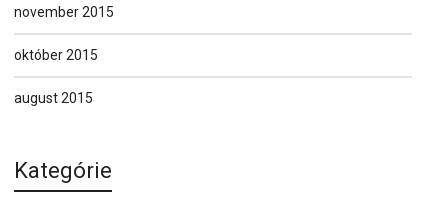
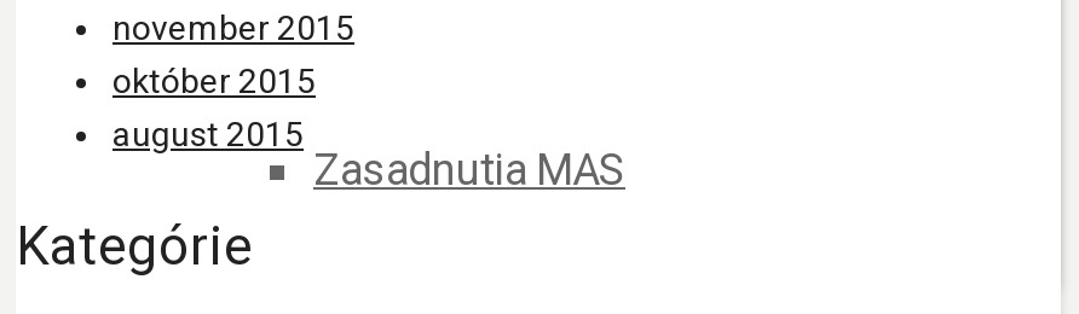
none -> [313,144,625,195] Zasadnutia MAS

